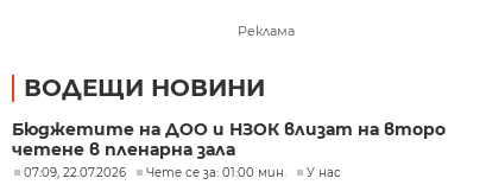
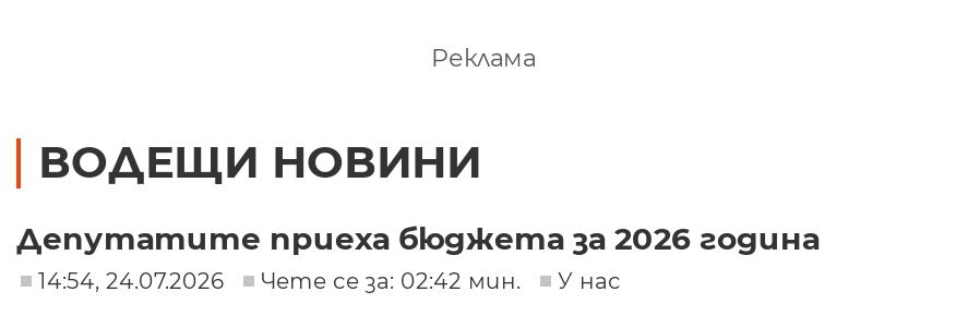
[12,119,446,181] Бюджетите на ДОО и НЗОК влизат на второ | четене в пленарна зала | 07:09, 22.07.2026 | Чете се за: 01:00 мин. -> [16,219,820,296] Депутатите приеха бюджета за 2026 година | 14:54, 24.07.2026 | Чете се за: 02:42 мин.

